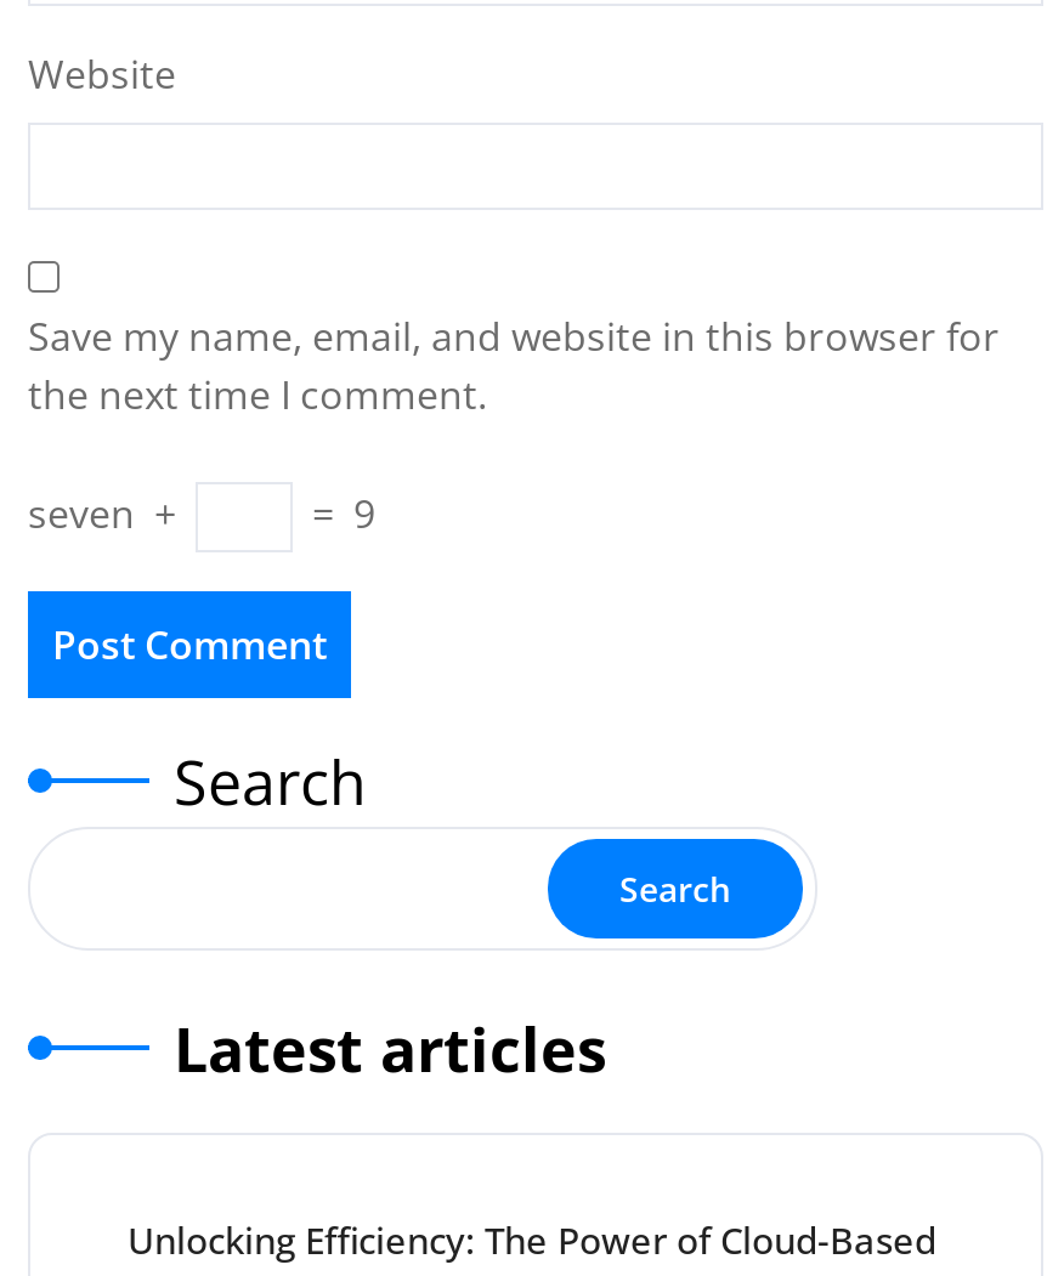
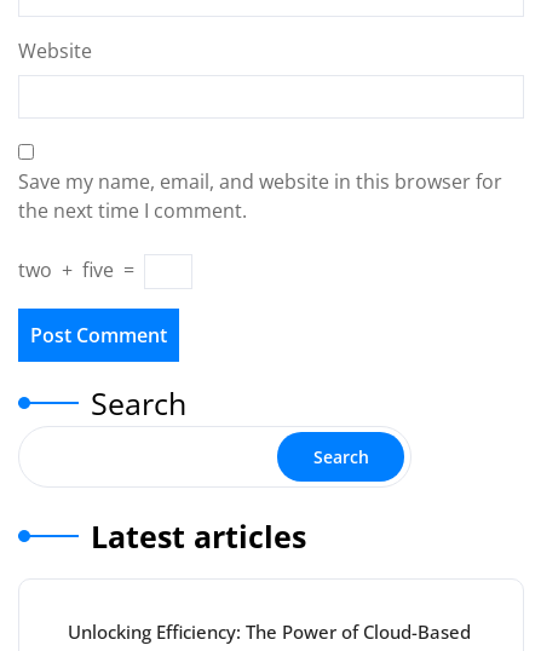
[28,487,375,540] seven + | = 9 -> [18,257,139,283] two + five =

